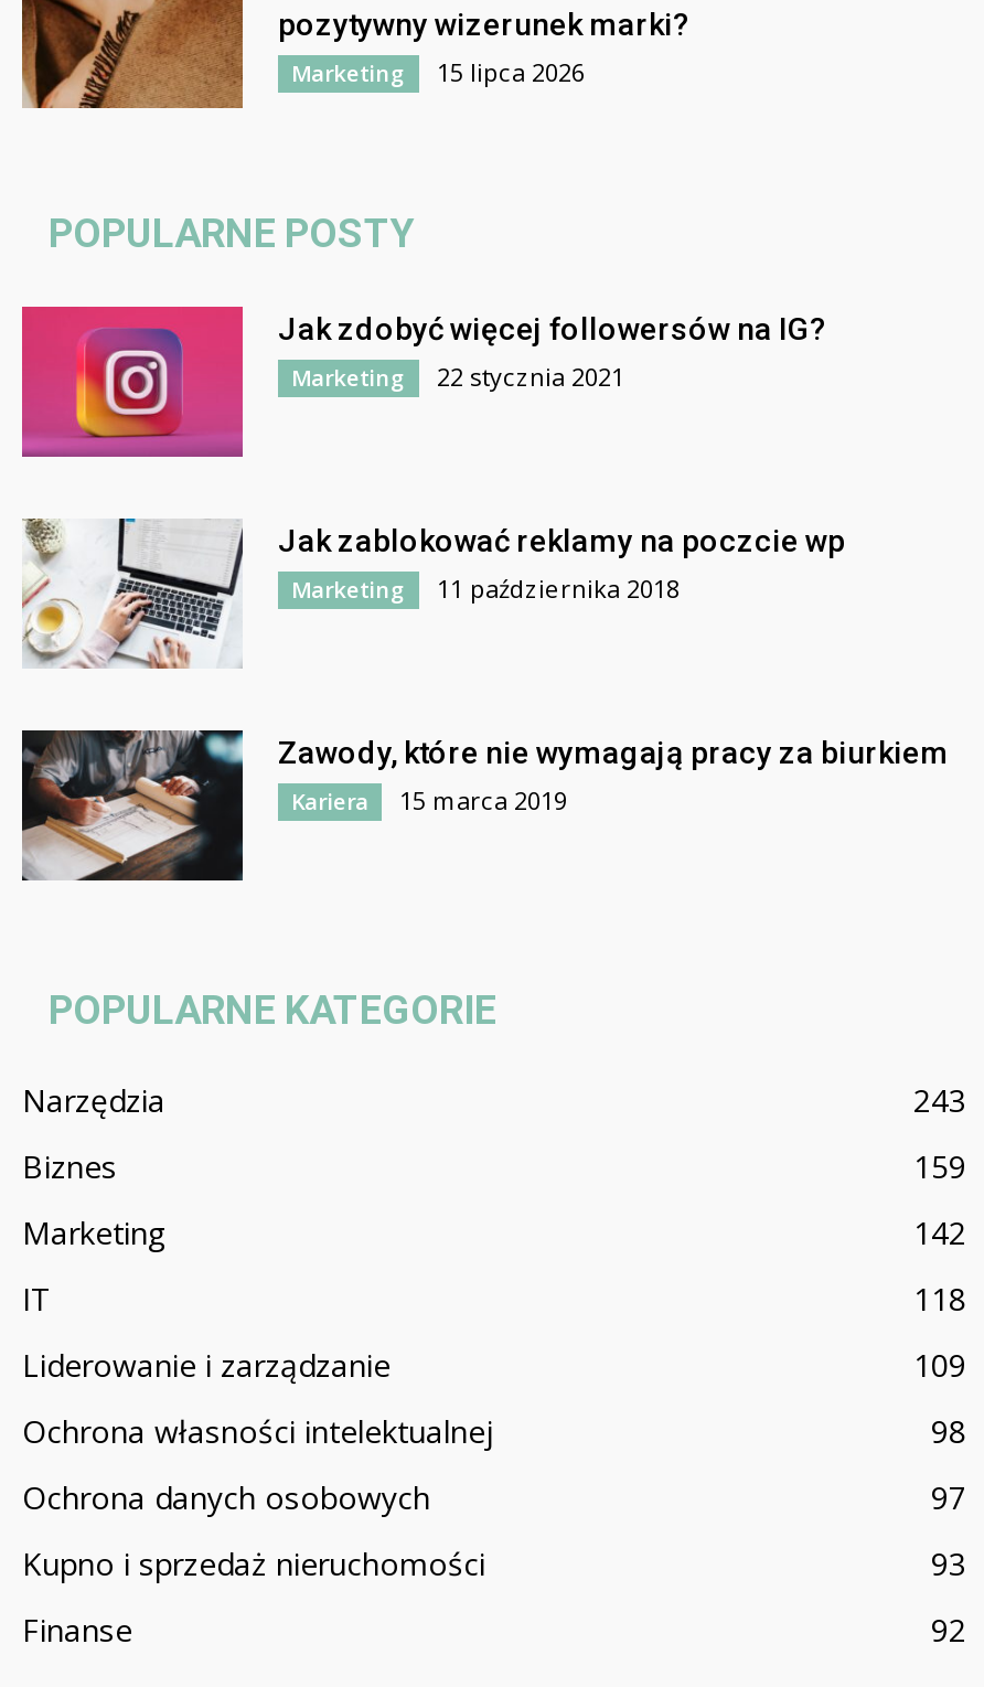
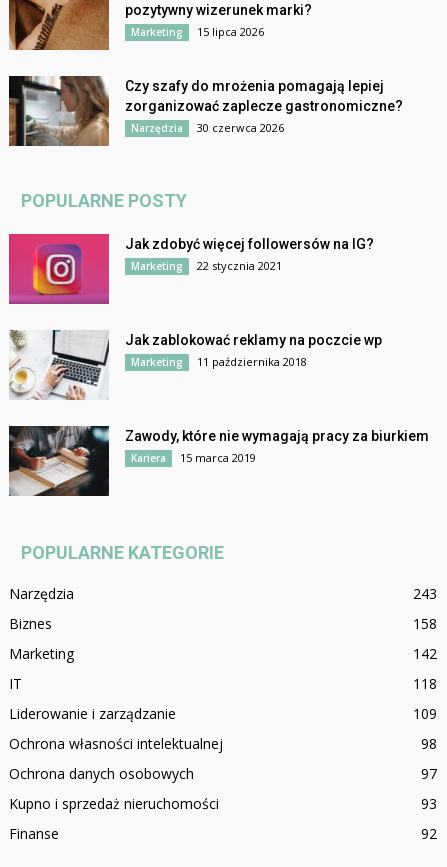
none -> [9,75,403,147] [image] | Czy szafy do mrożenia pomagają lepiej | zorganizować zaplecze gastronomiczne? | Narzędzia | 30 czerwca 2026
[913,1144,966,1186] 159 -> [413,614,437,633] 158

